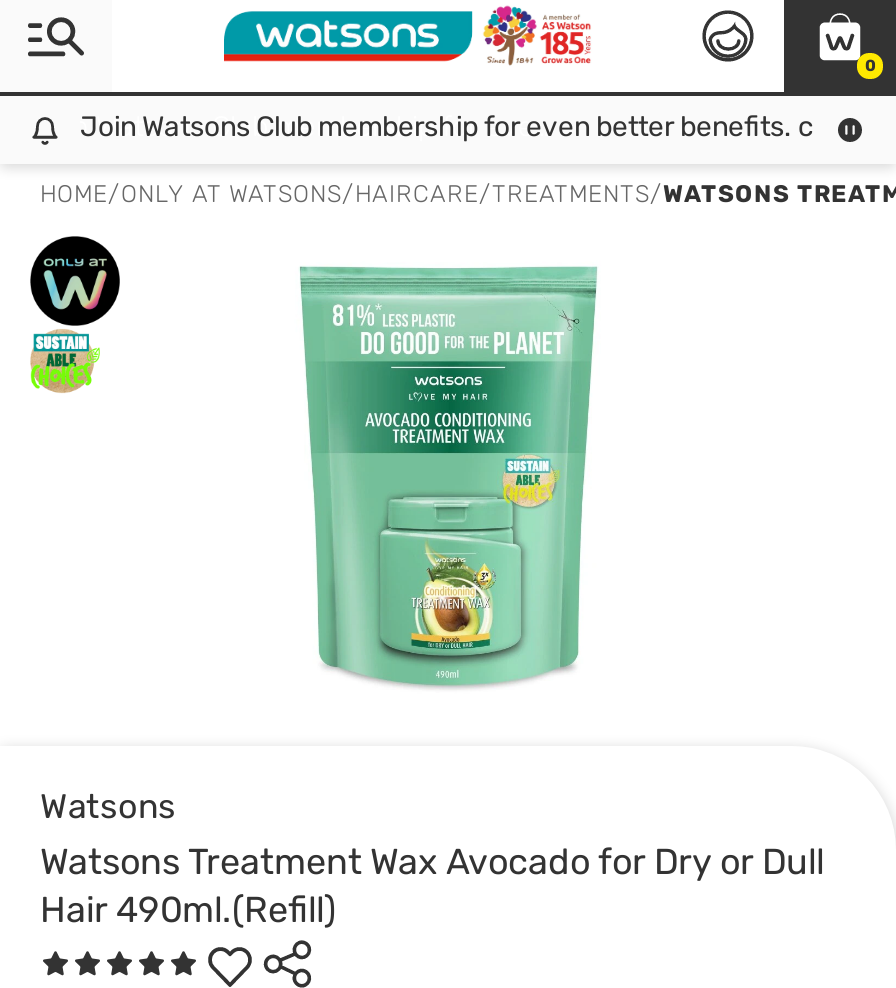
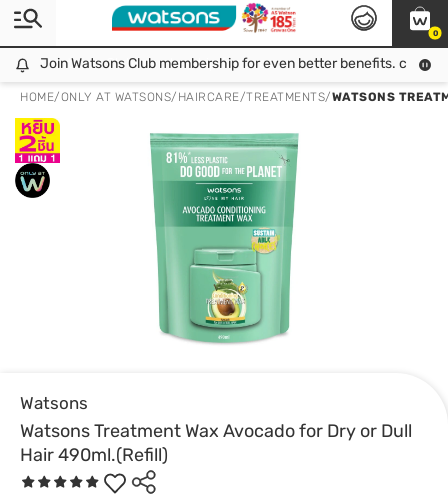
[28,234,122,396] [image] -> [14,117,61,199] [image]

